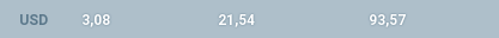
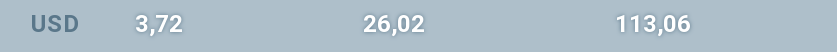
[19,11,110,28] USD 3,08 -> [31,9,183,37] USD 3,72
[218,11,255,28] 21,54 -> [363,9,425,37] 26,02
[369,11,406,28] 93,57 -> [615,9,691,37] 113,06

